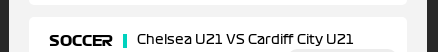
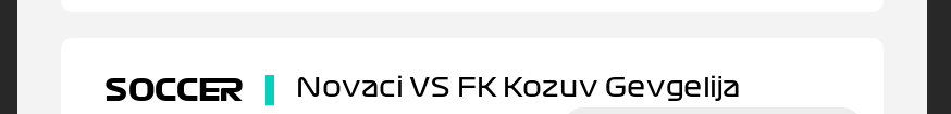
[137,34,354,46] Chelsea U21 VS Cardiff City U21 -> [296,75,740,101] Novaci VS FK Kozuv Gevgelija

